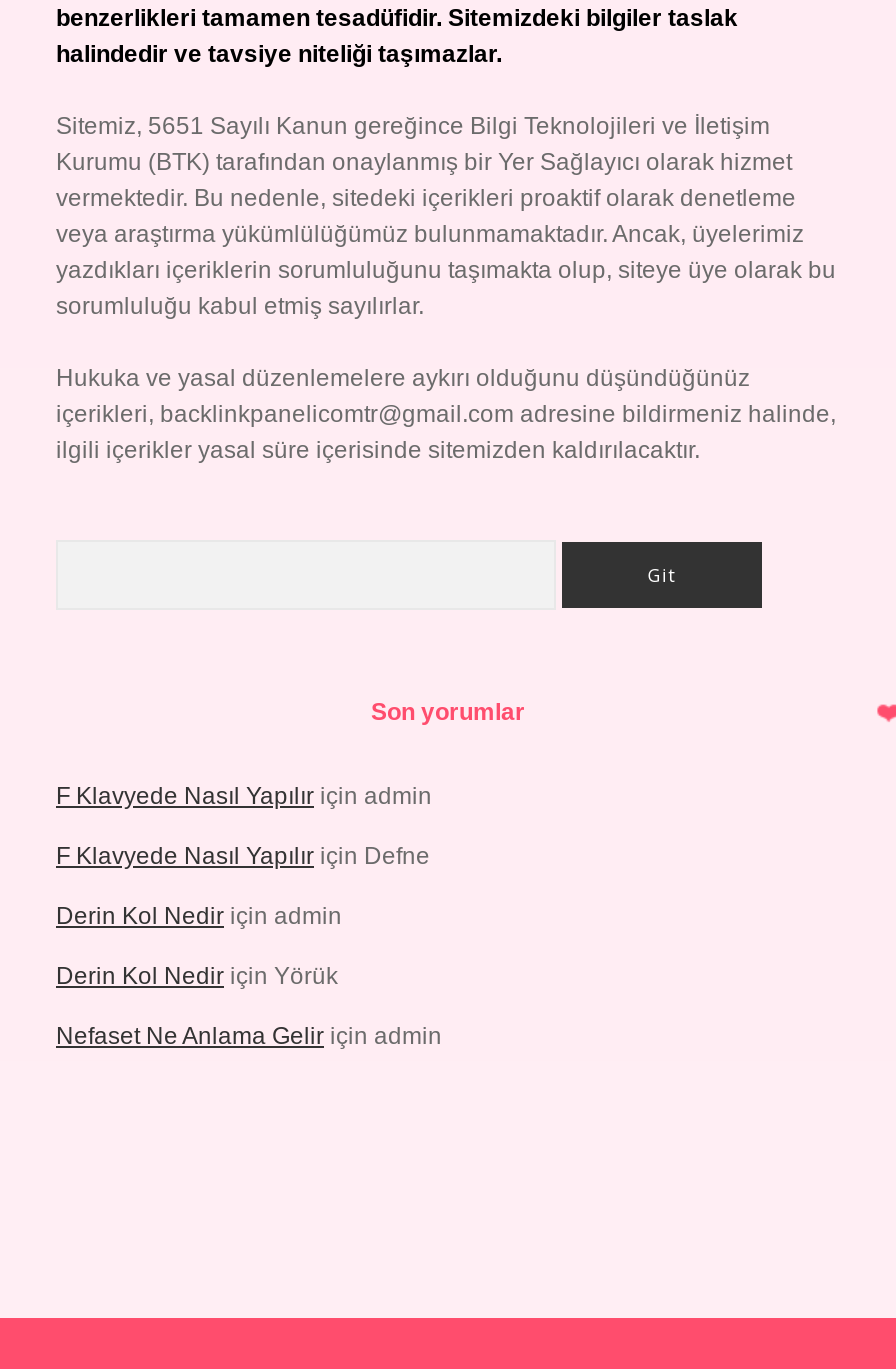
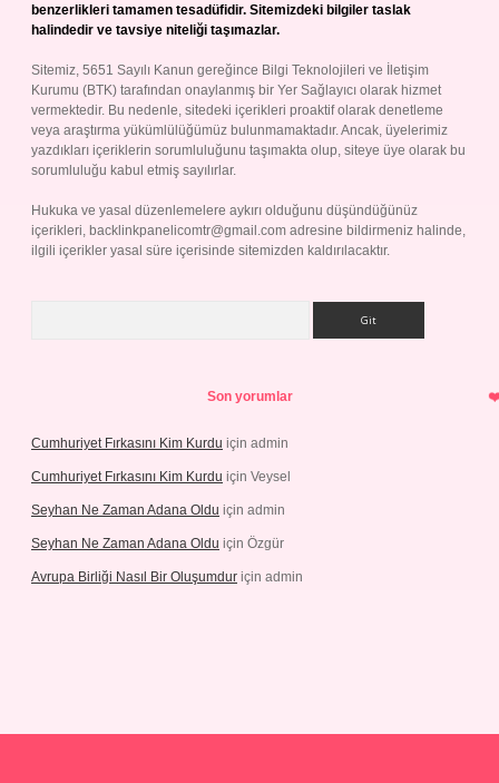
[56,782,432,810] F Klavyede Nasıl Yapılır için admin -> [31,435,288,451] Cumhuriyet Fırkasını Kim Kurdu için admin
[56,842,430,870] F Klavyede Nasıl Yapılır için Defne -> [31,469,291,485] Cumhuriyet Fırkasını Kim Kurdu için Veysel
[56,902,342,930] Derin Kol Nedir için admin -> [31,502,285,518] Seyhan Ne Zaman Adana Oldu için admin
[56,962,338,990] Derin Kol Nedir için Yörük -> [31,536,284,551] Seyhan Ne Zaman Adana Oldu için Özgür
[56,1022,442,1050] Nefaset Ne Anlama Gelir için admin -> [31,569,303,585] Avrupa Birliği Nasıl Bir Oluşumdur için admin

